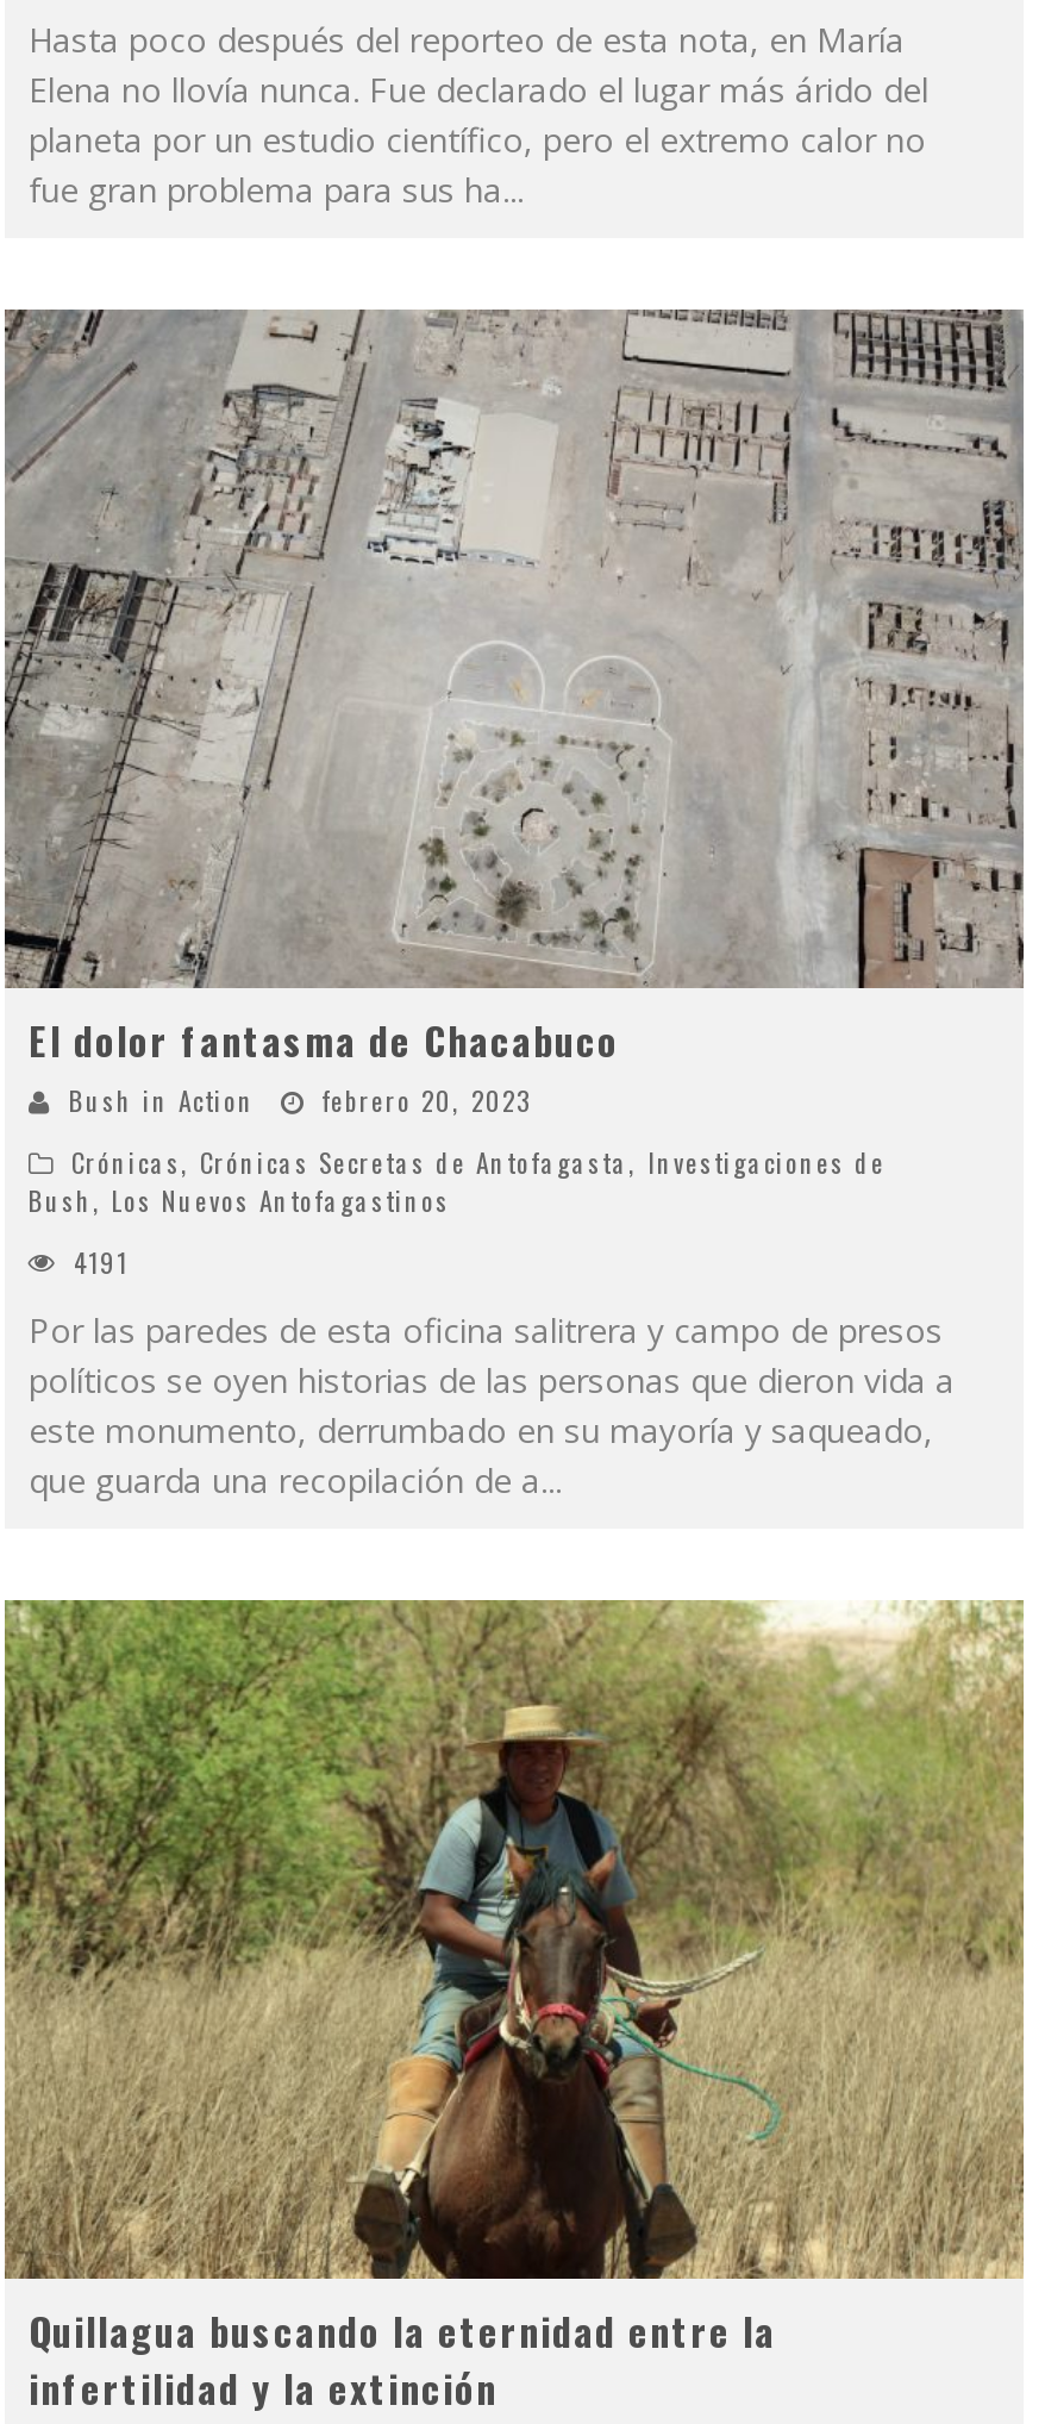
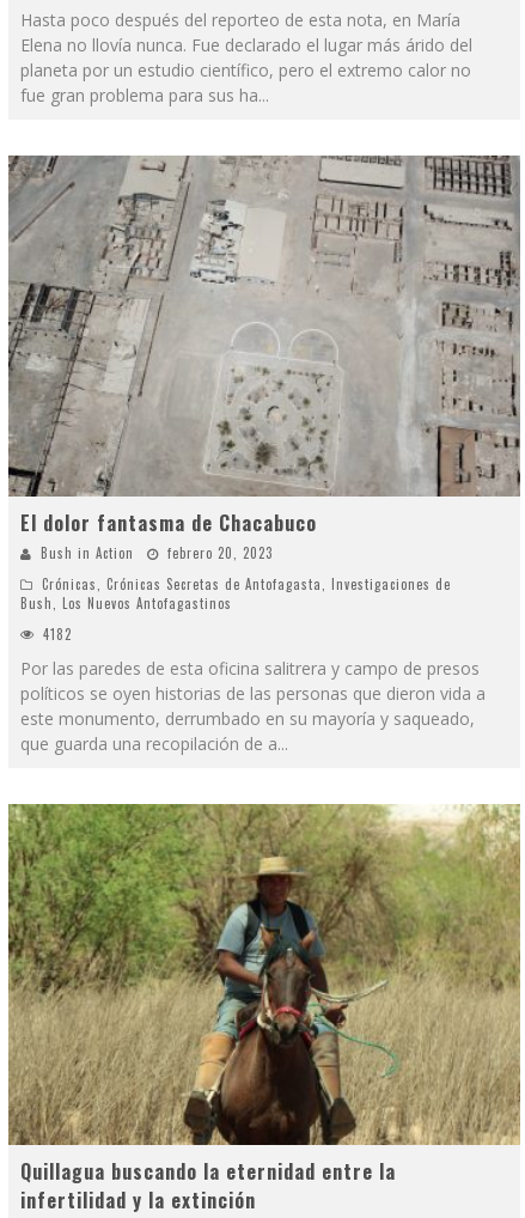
[64,1243,129,1281] 4191 -> [38,625,72,644] 4182

